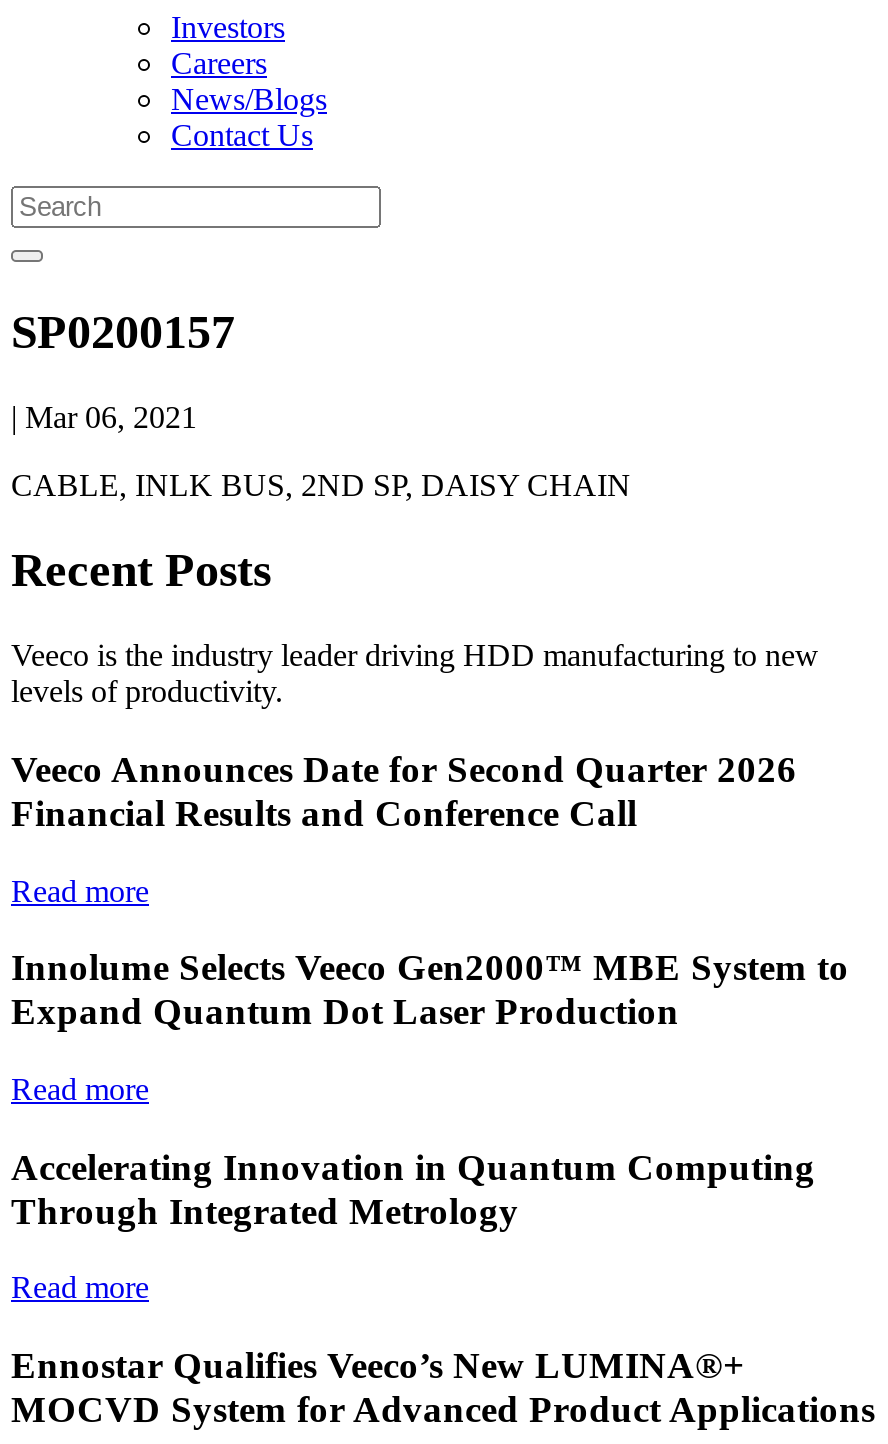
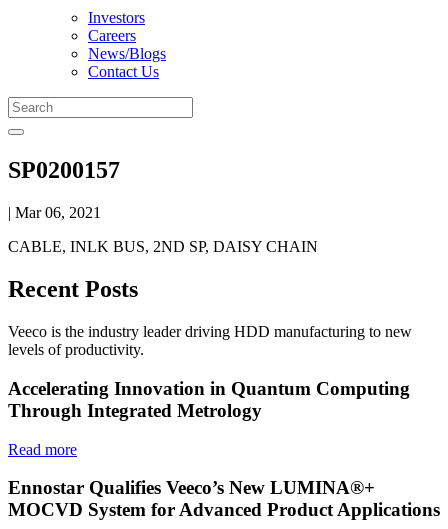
[11,748,849,1106] Veeco Announces Date for Second Quarter 2026 | Financial Results and Conference Call | Read more | Innolume Selects Veeco Gen2000™ MBE System to | Expand Quantum Dot Laser Production | Read more -> none

